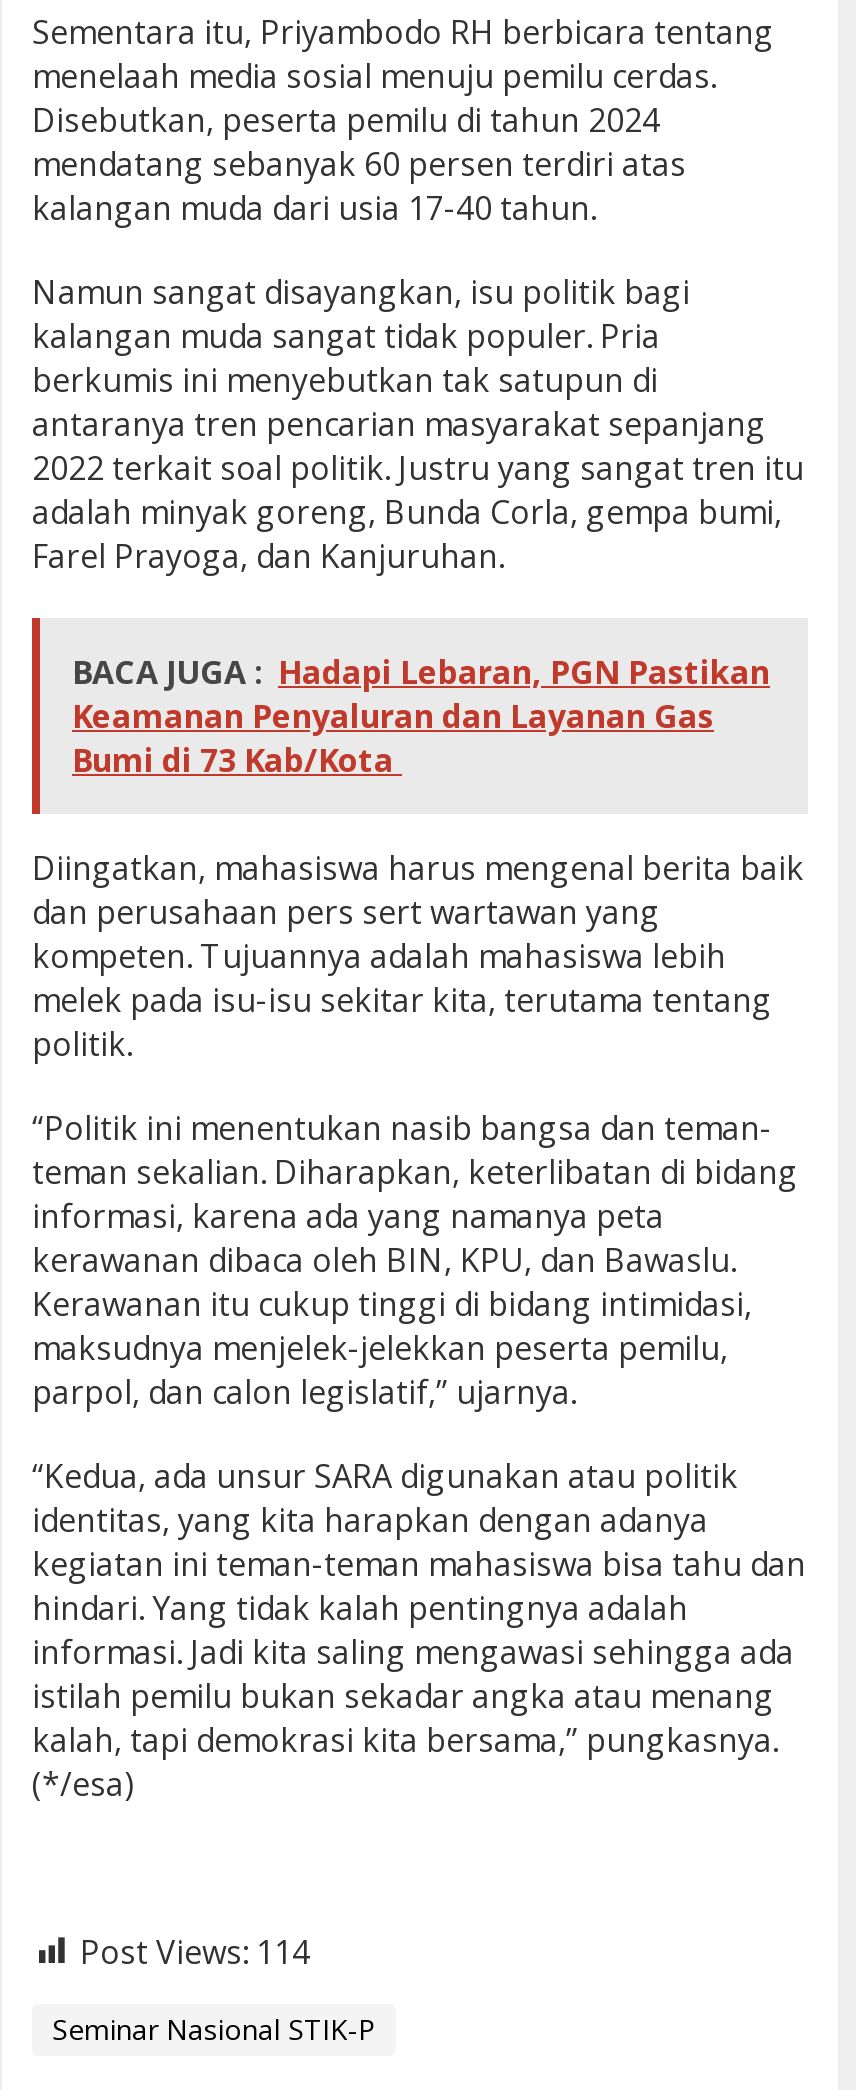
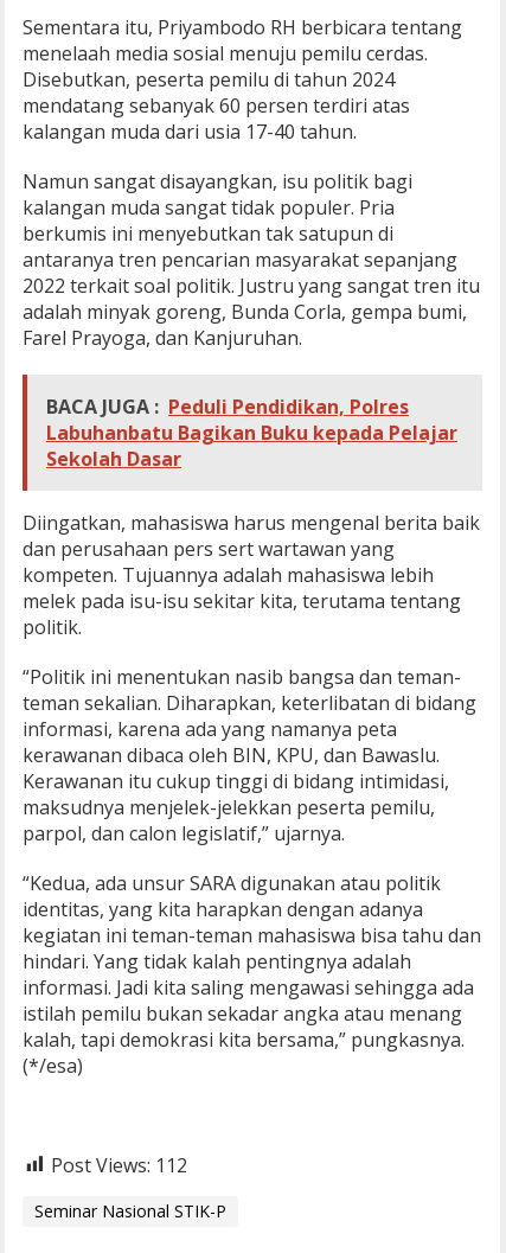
[72,649,770,781] BACA JUGA : Hadapi Lebaran, PGN Pastikan | Keamanan Penyaluran dan Layanan Gas | Bumi di 73 Kab/Kota -> [46,393,457,471] BACA JUGA : Peduli Pendidikan, Polres | Labuhanbatu Bagikan Buku kepada Pelajar | Sekolah Dasar
[80,1929,310,1973] Post Views: 114 -> [51,1152,187,1178] Post Views: 112

